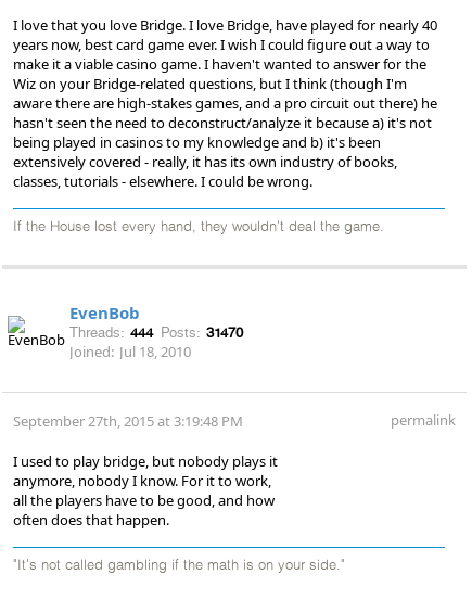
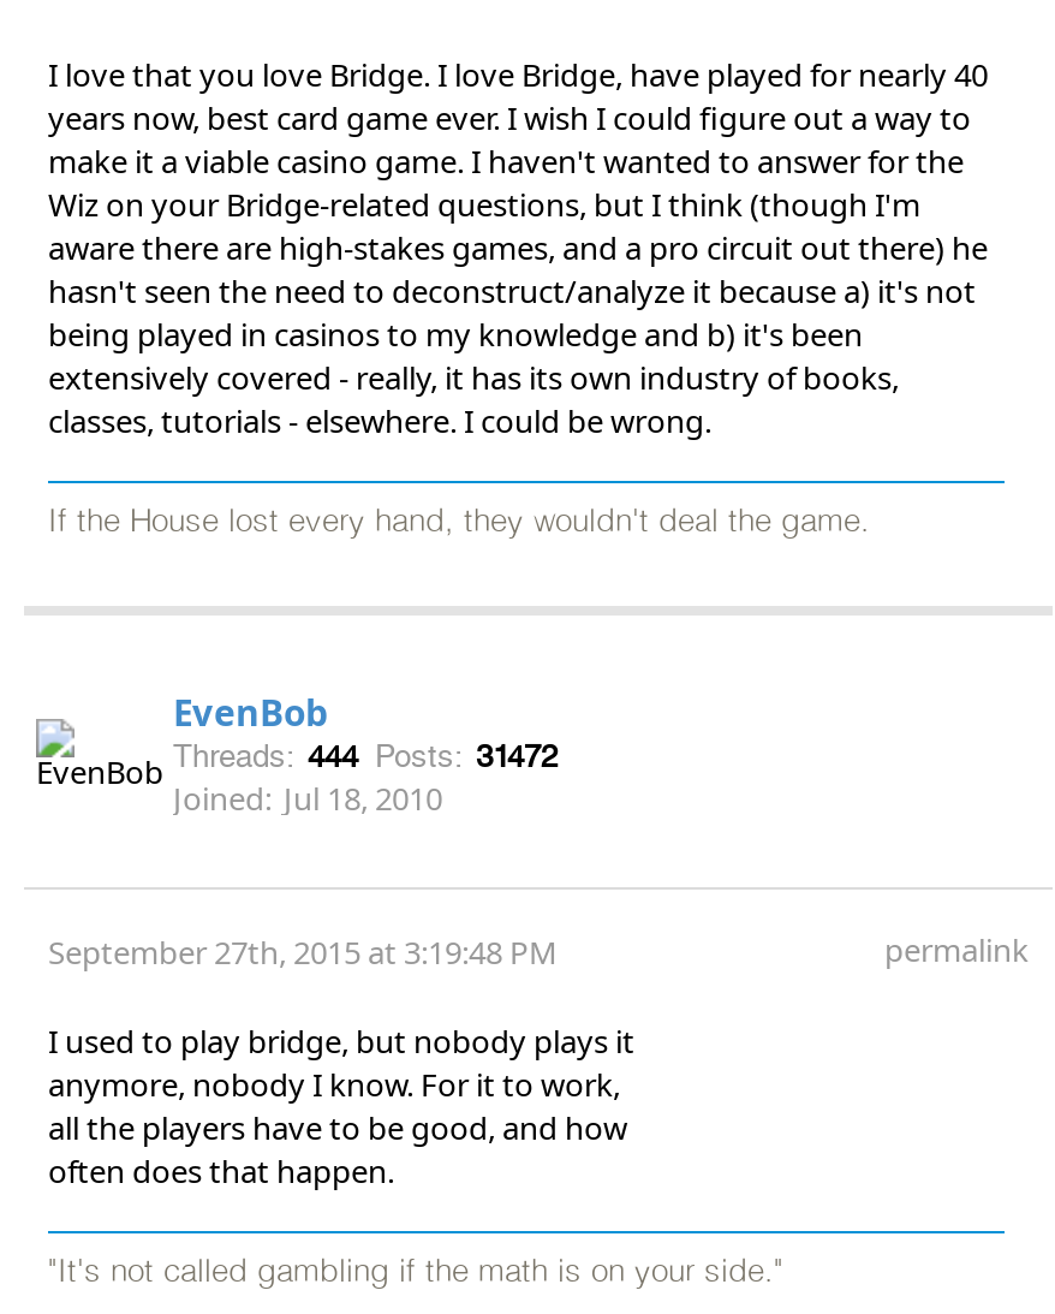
[69,324,243,341] Threads: 444 Posts: 31470 -> [173,738,558,774] Threads: 444 Posts: 31472

